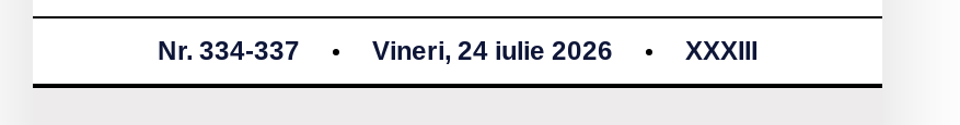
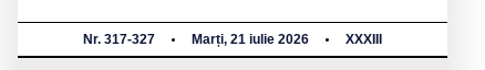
[158,37,613,67] Nr. 334-337 | Vineri, 24 iulie 2026 -> [83,32,309,47] Nr. 317-327 | Marți, 21 iulie 2026

